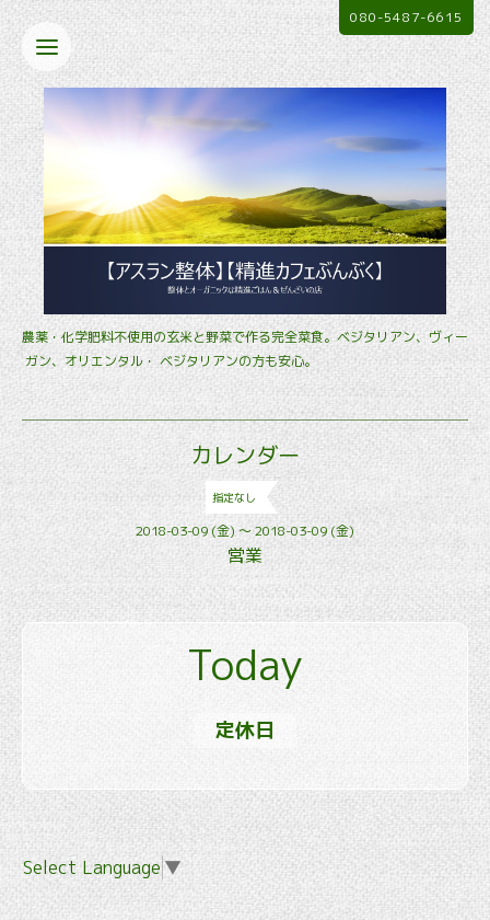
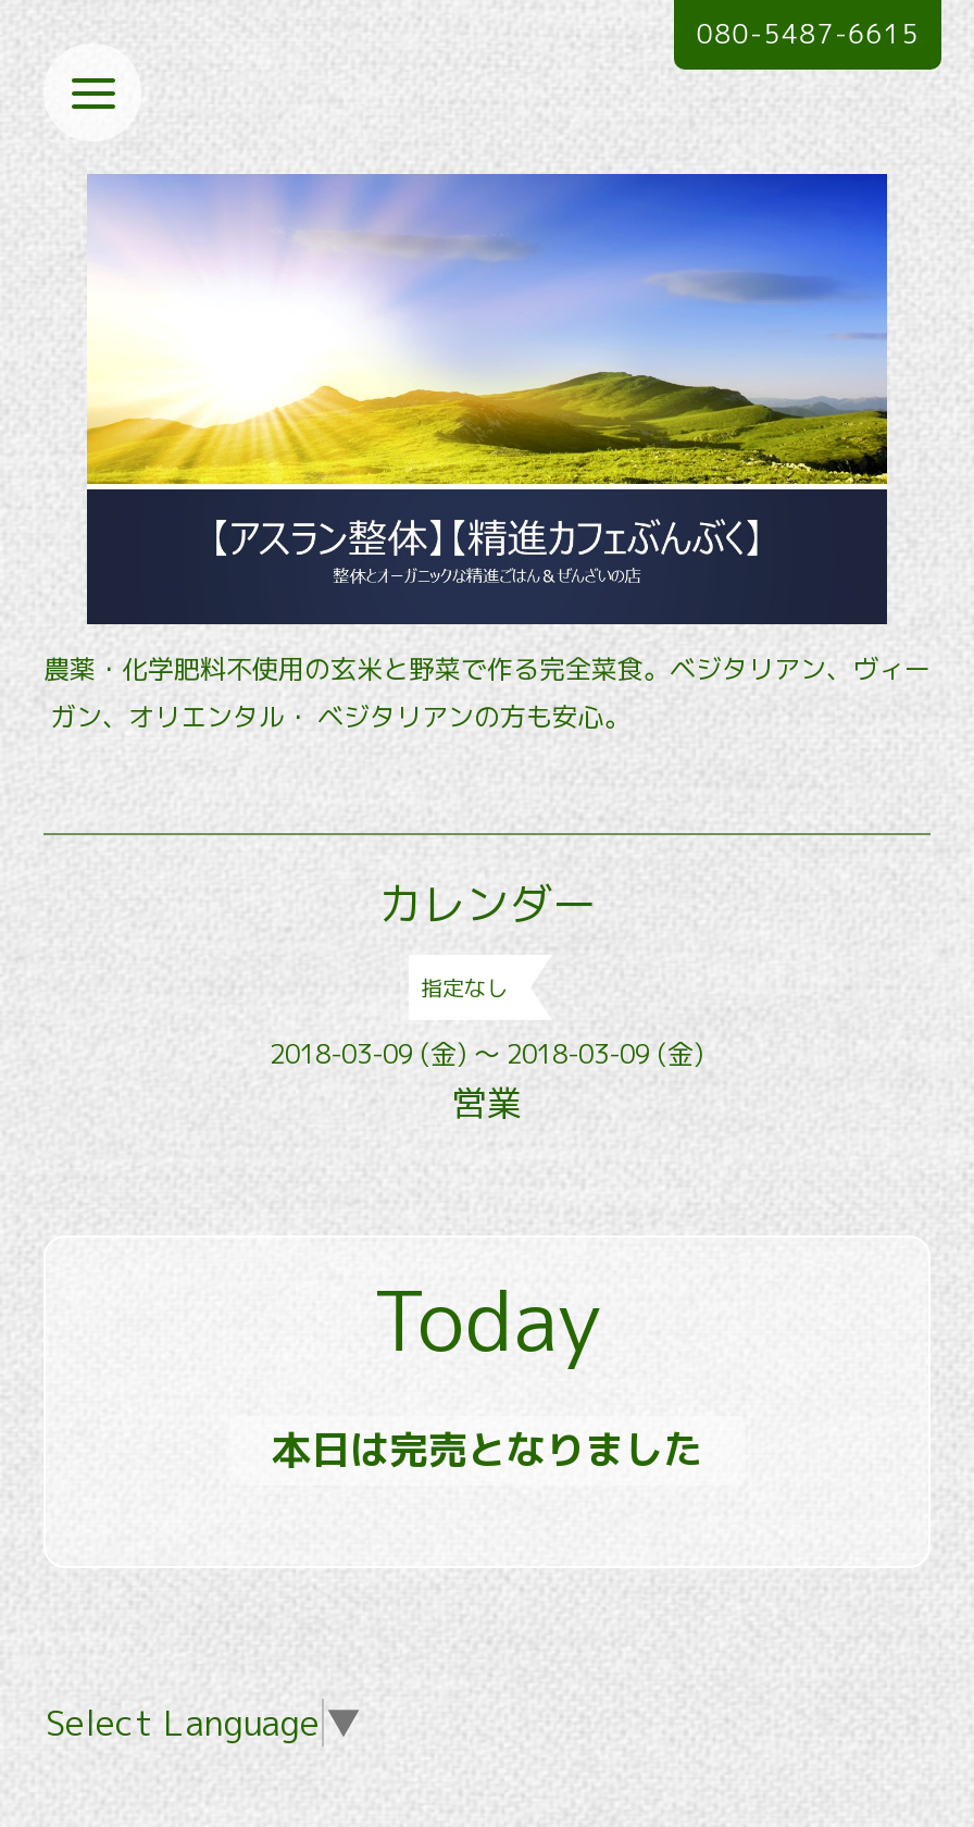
[215,717,275,744] 定休日 -> [272,1423,702,1477] 本日は完売となりました

